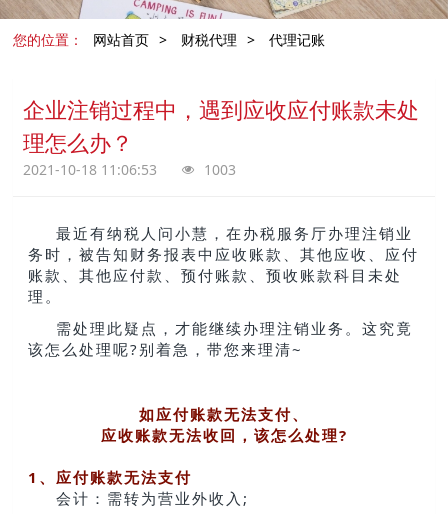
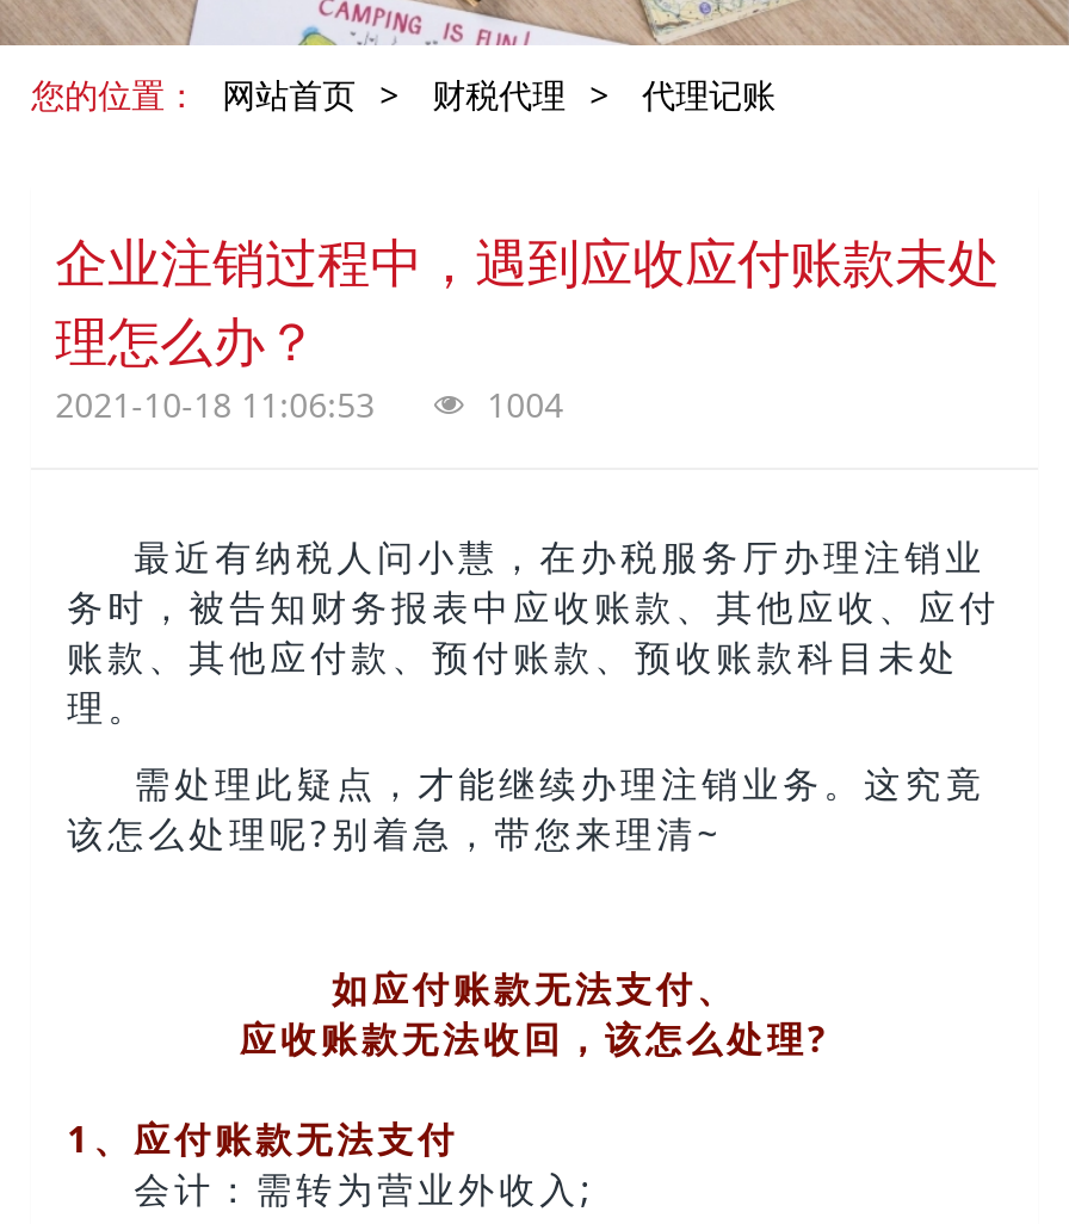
[204,160,236,179] 1003 -> [487,382,563,427] 1004

